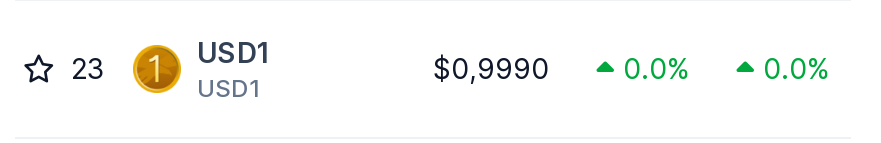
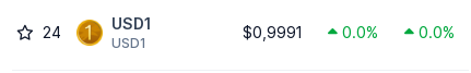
[71,50,103,84] 23 -> [43,23,61,41] 24
[433,50,549,84] $0,9990 -> [243,23,302,41] $0,9991

